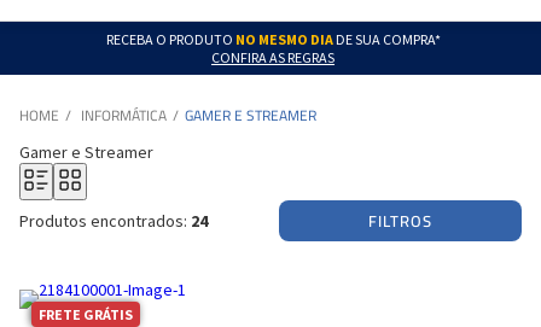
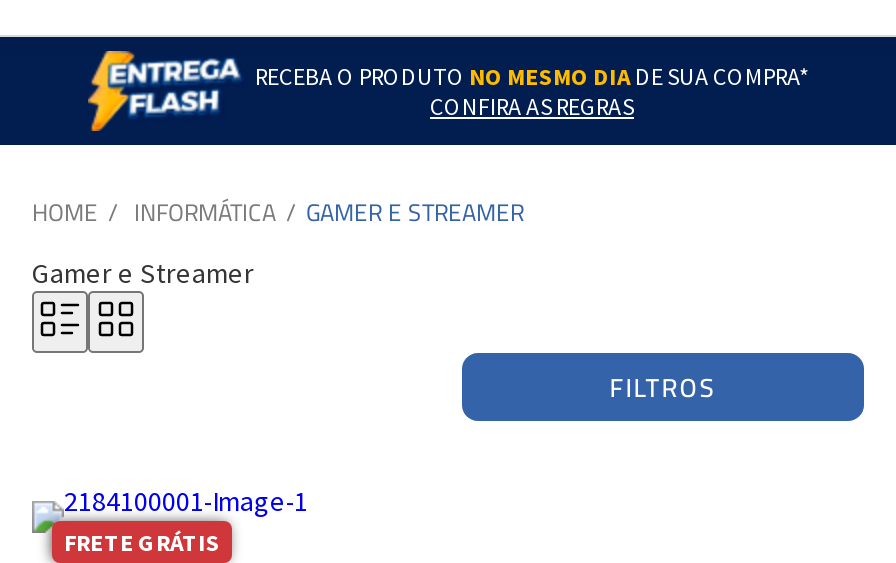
[4,16,537,66] [image] -> [6,35,890,133] [image]
[19,209,208,231] Produtos encontrados: 24 -> none

